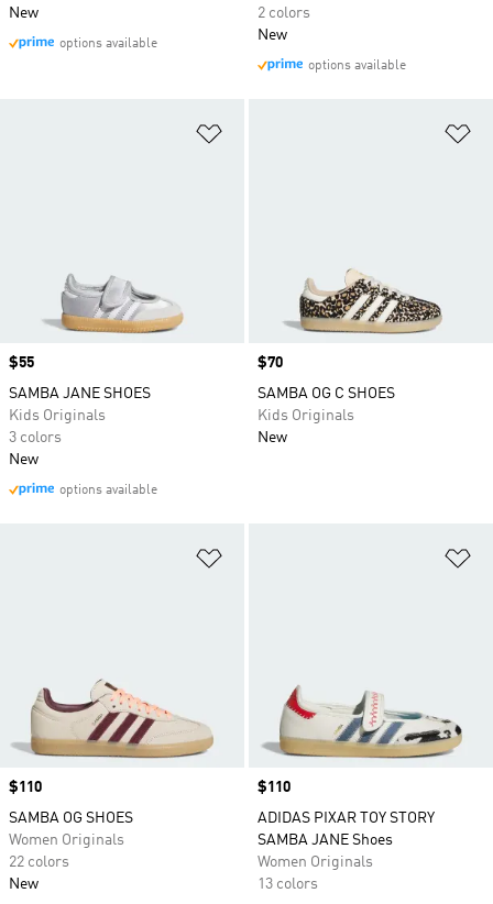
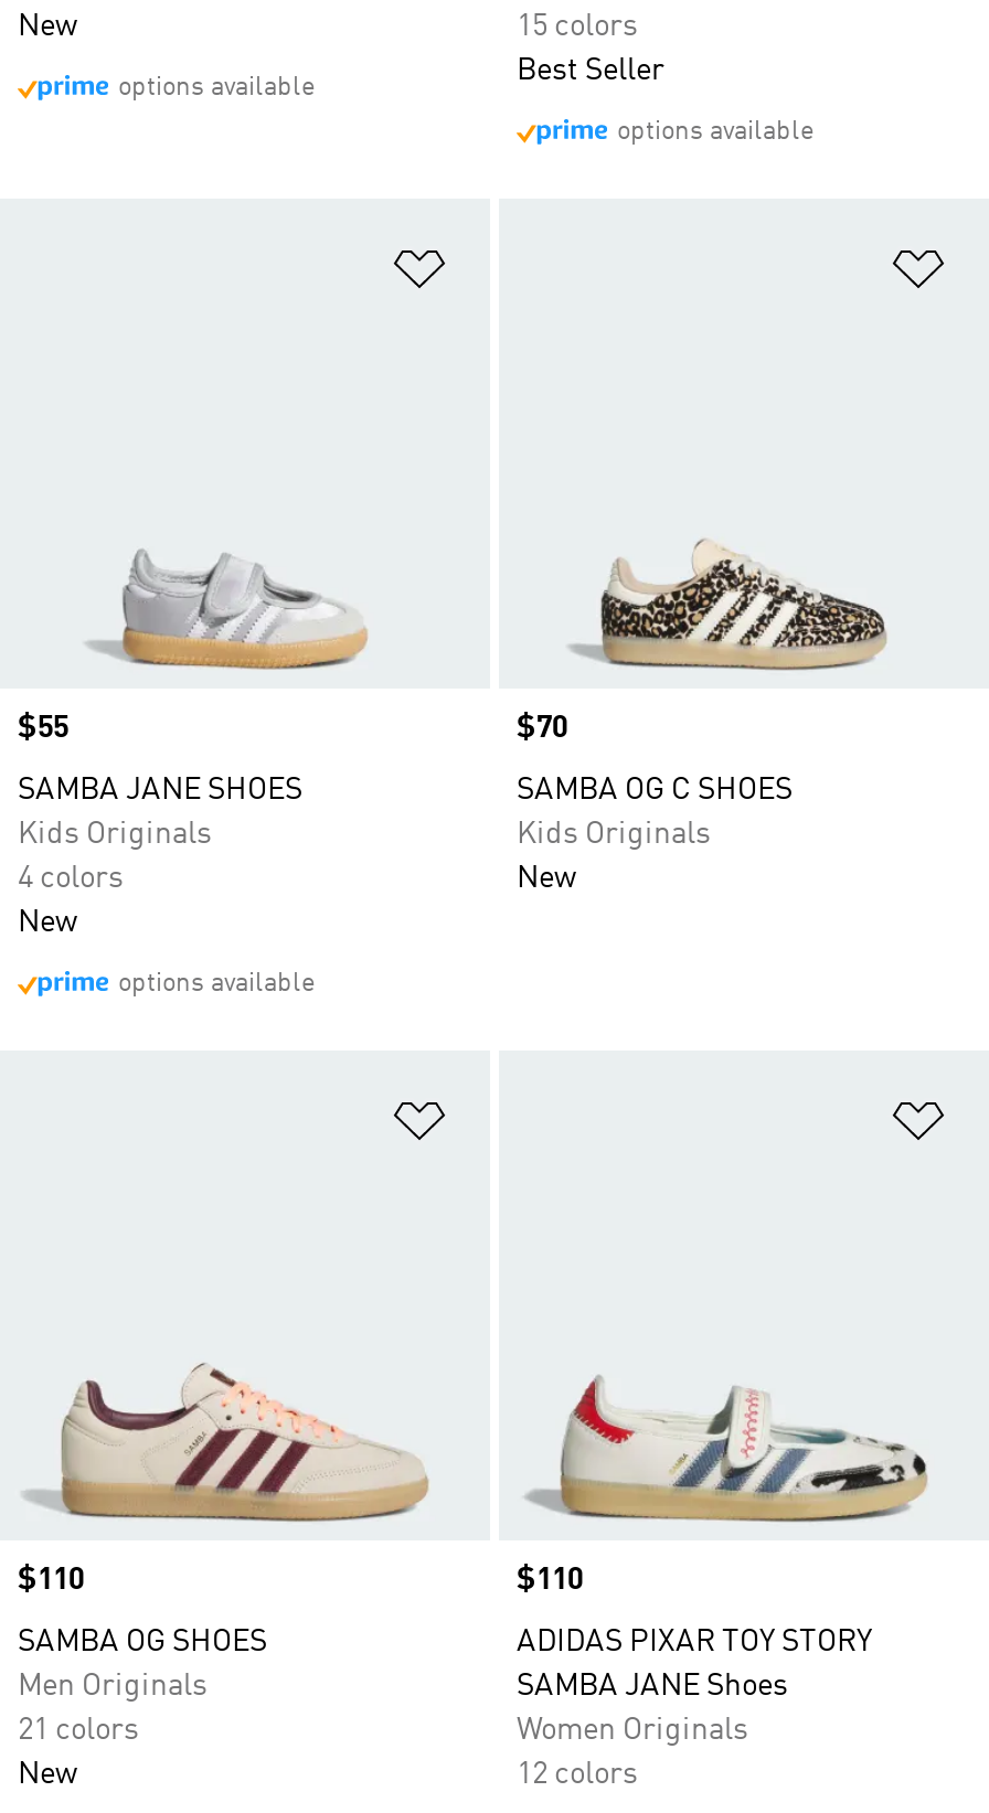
[258,5,310,43] 2 colors | New -> [517,11,664,86] 15 colors | Best Seller
[9,430,62,445] 3 colors -> [18,863,124,894] 4 colors
[9,833,124,848] Women Originals -> [18,1671,208,1702] Men Originals
[9,855,69,870] 22 colors -> [18,1715,139,1746] 21 colors
[258,877,318,892] 13 colors -> [517,1759,638,1790] 12 colors

